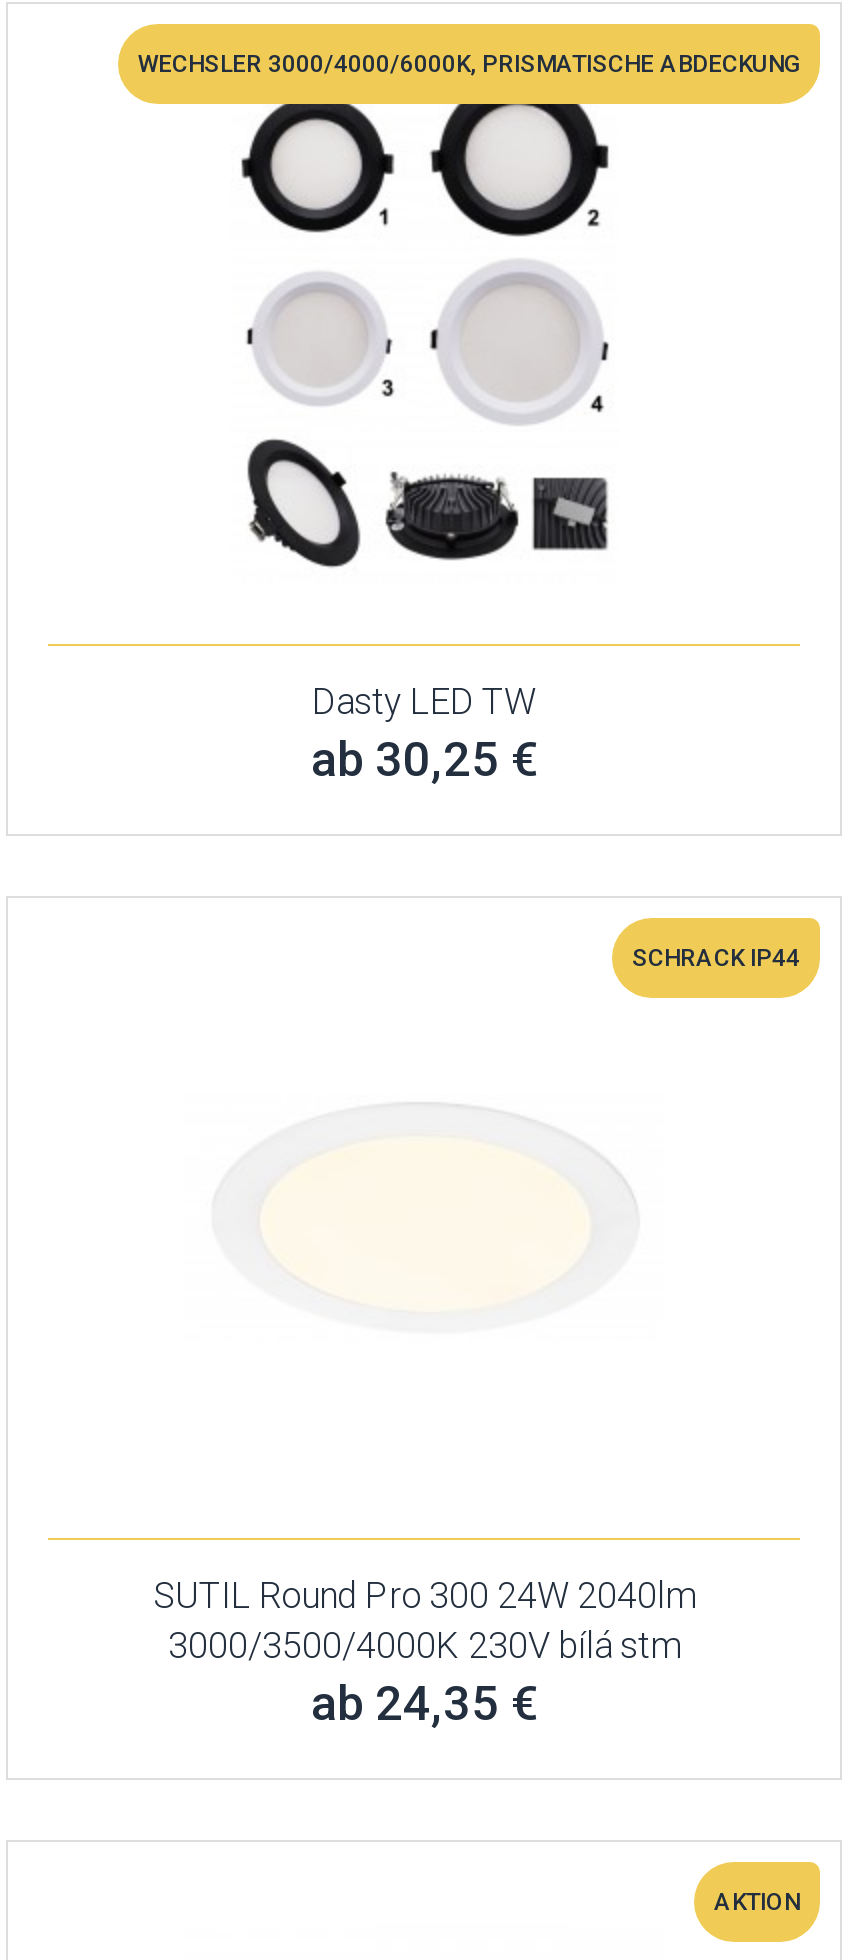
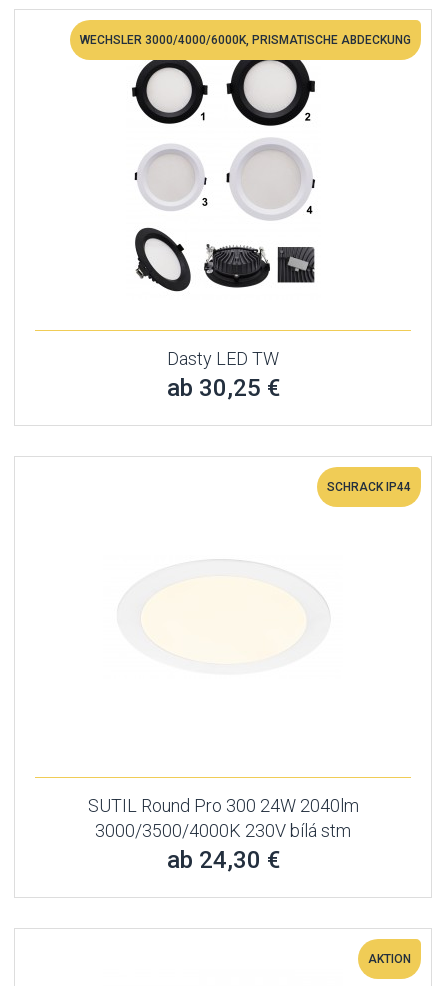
[311,1676,537,1732] ab 24,35 € -> [166,846,279,874] ab 24,30 €

